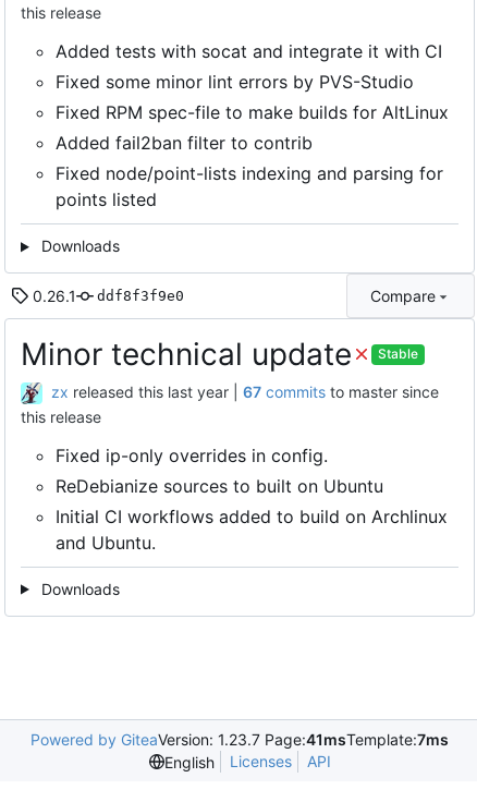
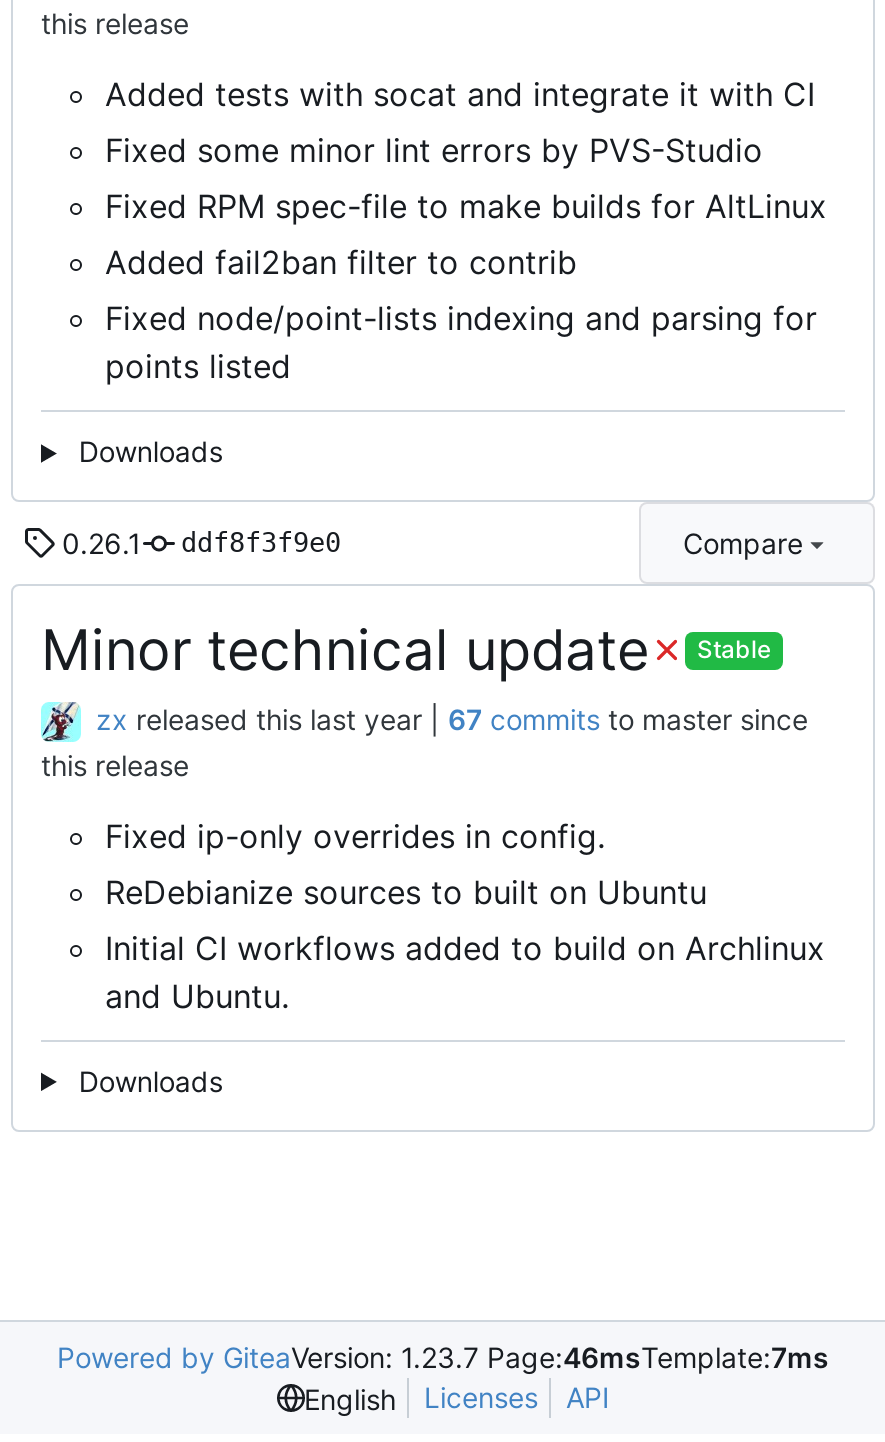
[30,730,449,749] Powered by GiteaVersion: 1.23.7 Page:41msTemplate:7ms -> [57,1340,829,1374] Powered by GiteaVersion: 1.23.7 Page:46msTemplate:7ms

